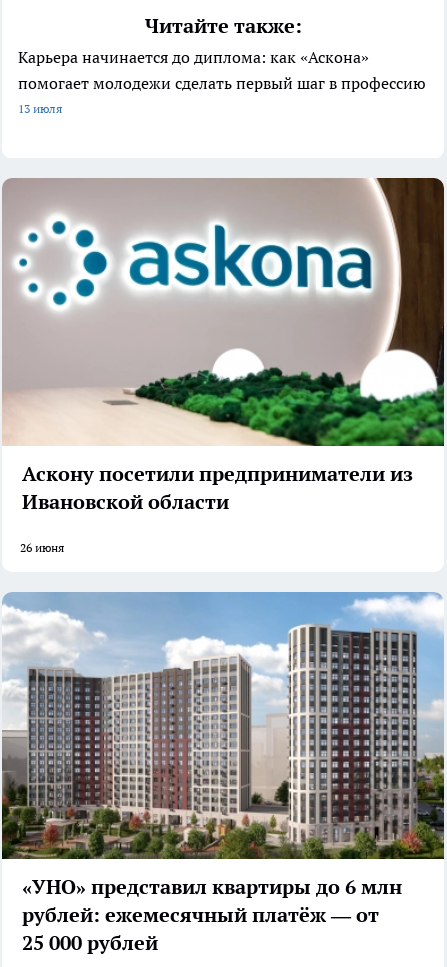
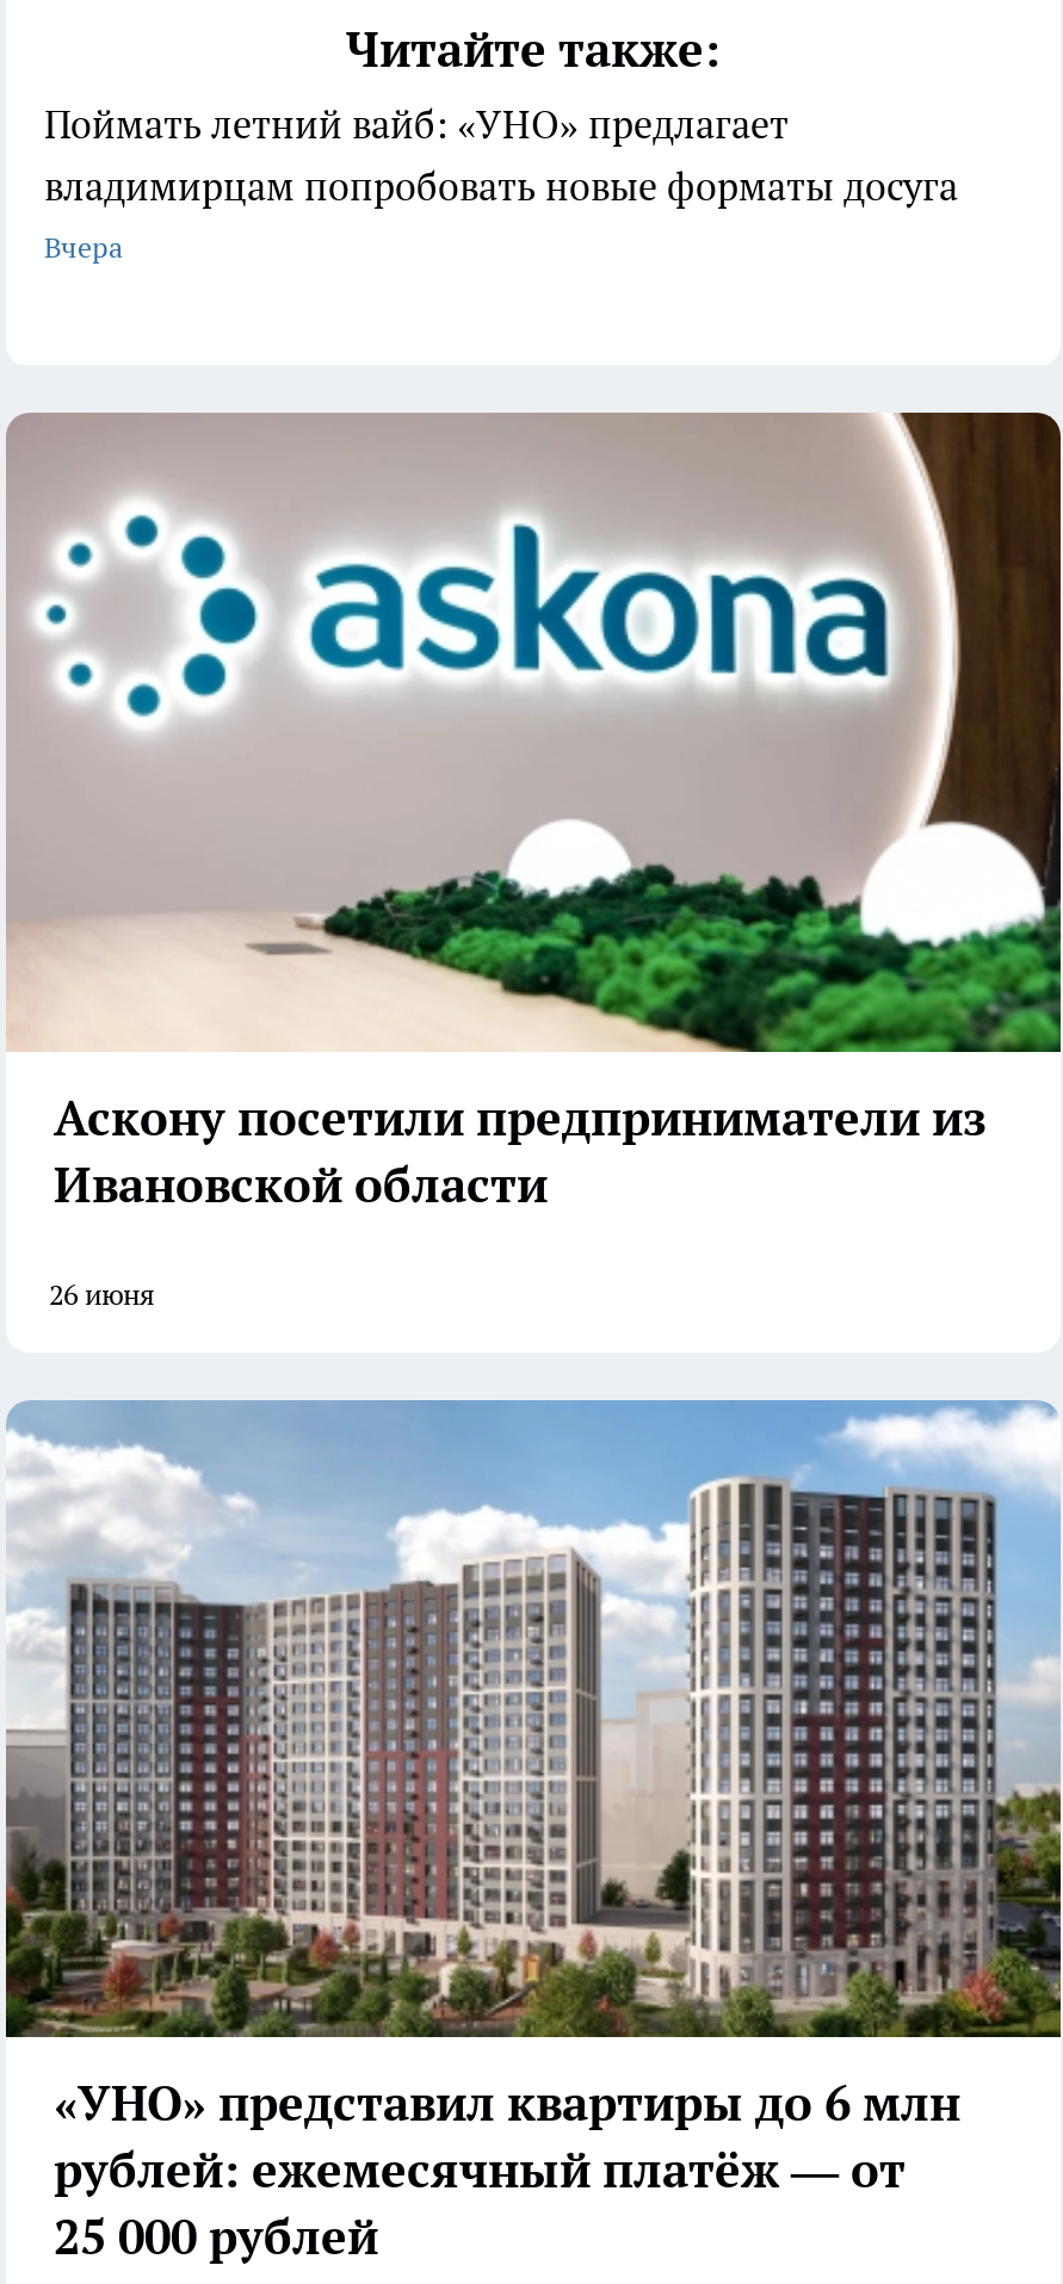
[18,47,426,116] Карьера начинается до диплома: как «Аскона» | помогает молодежи сделать первый шаг в профессию | 13 июля -> [44,101,958,265] Поймать летний вайб: «УНО» предлагает | владимирцам попробовать новые форматы досуга | Вчера

